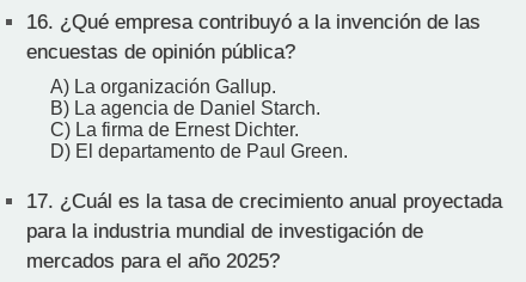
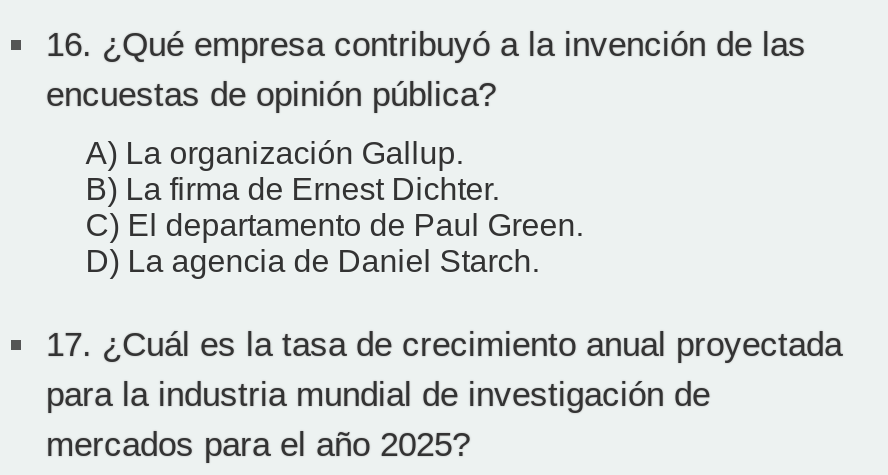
[51,98,321,119] B) La agencia de Daniel Starch. -> [86,173,500,207] B) La firma de Ernest Dichter.
[51,120,299,140] C) La firma de Ernest Dichter. -> [86,209,584,243] C) El departamento de Paul Green.
[51,141,348,162] D) El departamento de Paul Green. -> [86,245,540,279] D) La agencia de Daniel Starch.

